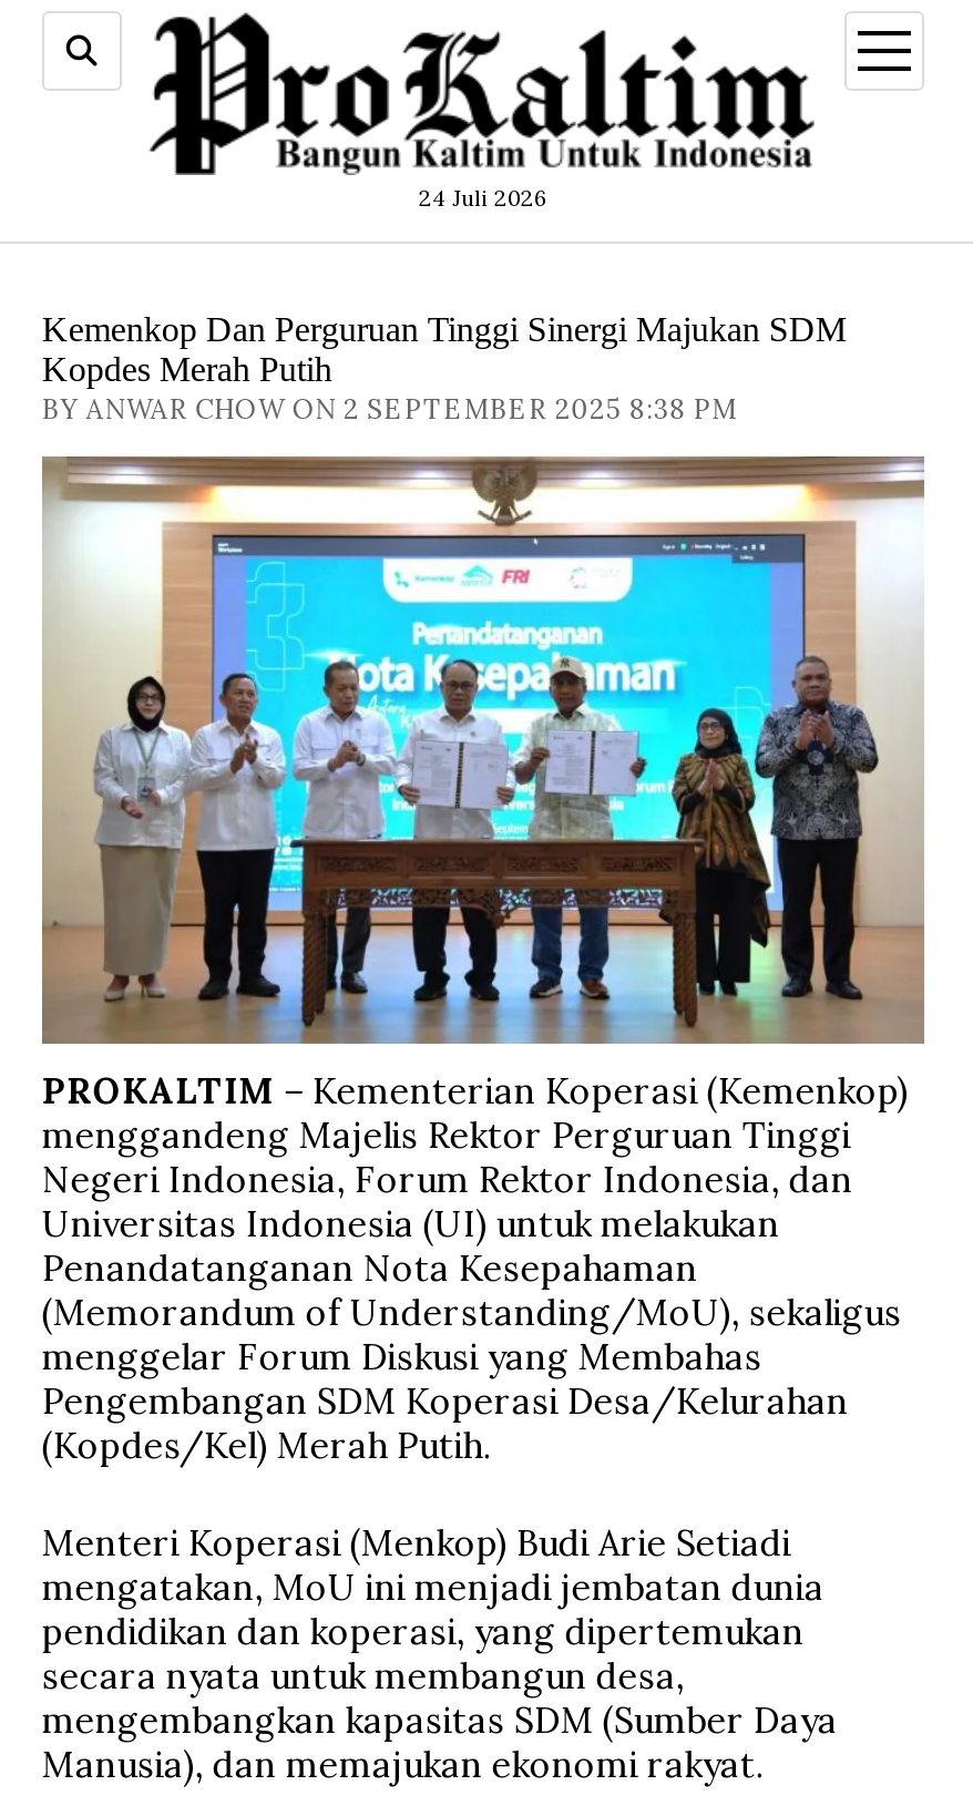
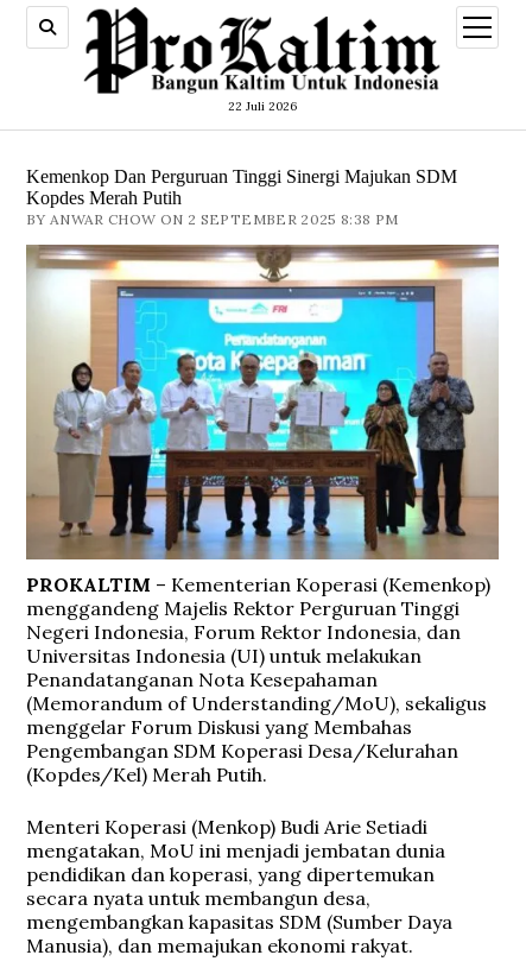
[419,183,547,212] 24 Juli 2026 -> [228,98,297,114] 22 Juli 2026

